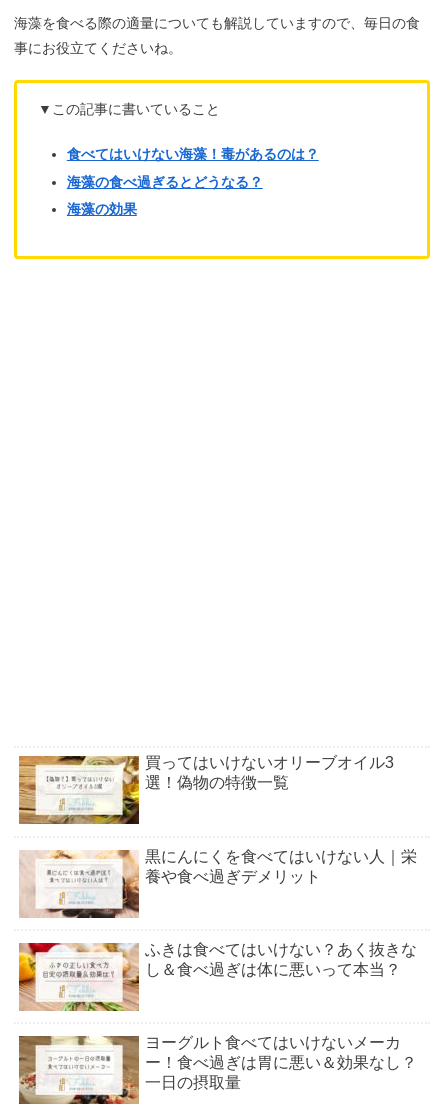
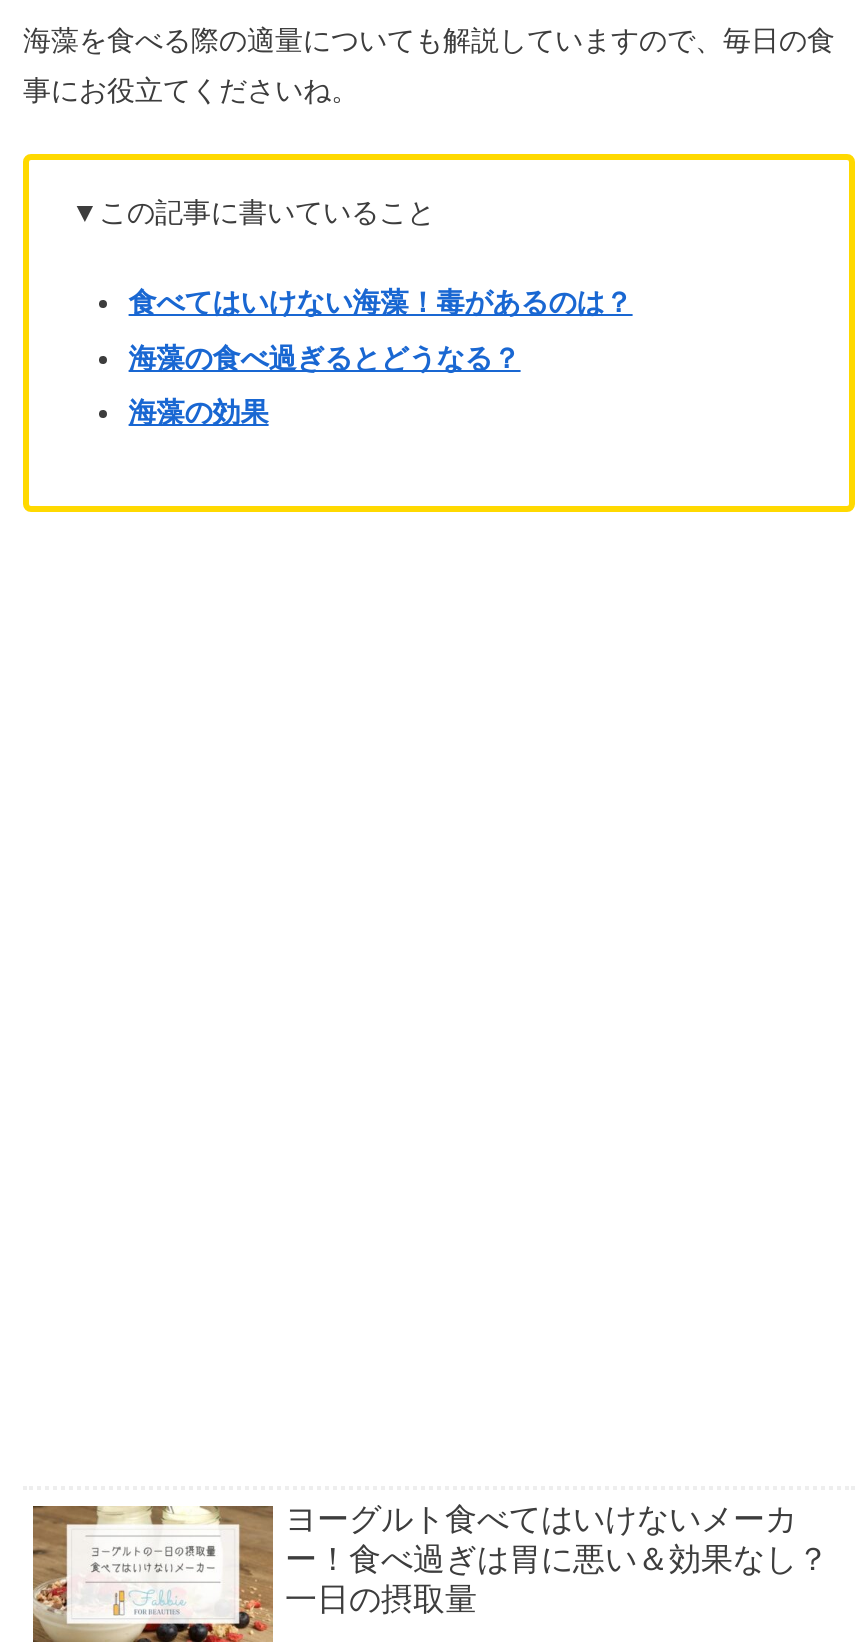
[18,754,394,825] [image] | 買ってはいけないオリーブオイル3 | 選！偽物の特徴一覧 -> none
[18,847,417,919] [image] | 黒にんにくを食べてはいけない人｜栄 | 養や食べ過ぎデメリット -> none
[18,941,417,1012] [image] | ふきは食べてはいけない？あく抜きな | し＆食べ過ぎは体に悪いって本当？ -> none

